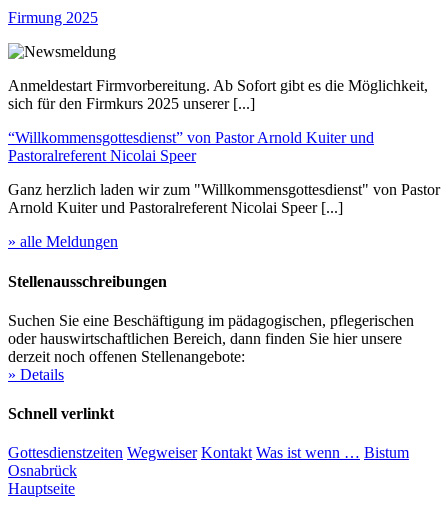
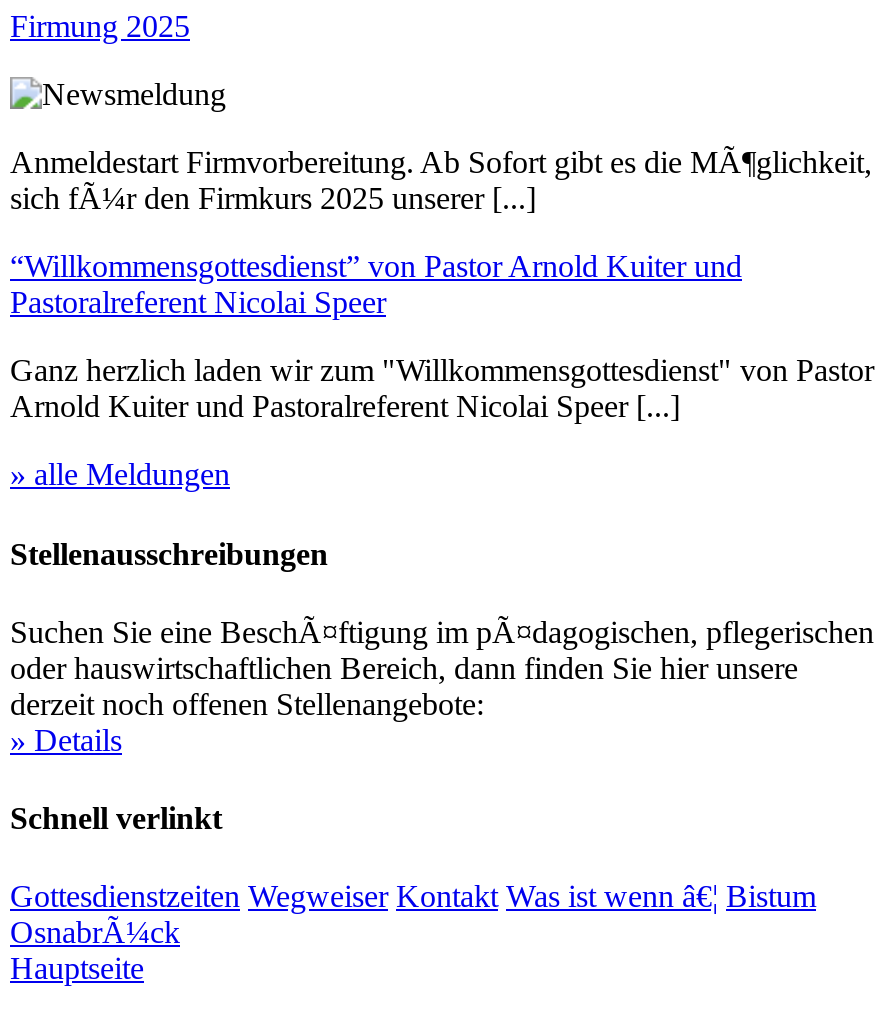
[8,77,428,94] Anmeldestart Firmvorbereitung. Ab Sofort gibt es die Möglichkeit, -> [10,146,872,180] Anmeldestart Firmvorbereitung. Ab Sofort gibt es die MÃ¶glichkeit,
[8,95,255,112] sich für den Firmkurs 2025 unserer [...] -> [10,182,536,216] sich fÃ¼r den Firmkurs 2025 unserer [...]
[8,312,414,329] Suchen Sie eine Beschäftigung im pädagogischen, pflegerischen -> [10,615,874,649] Suchen Sie eine BeschÃ¤ftigung im pÃ¤dagogischen, pflegerischen
[8,444,409,479] Gottesdienstzeiten Wegweiser Kontakt Was ist wenn … Bistum | Osnabrück -> [10,880,816,950] Gottesdienstzeiten Wegweiser Kontakt Was ist wenn â€¦ Bistum | OsnabrÃ¼ck

